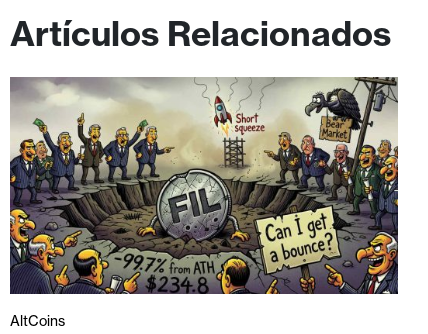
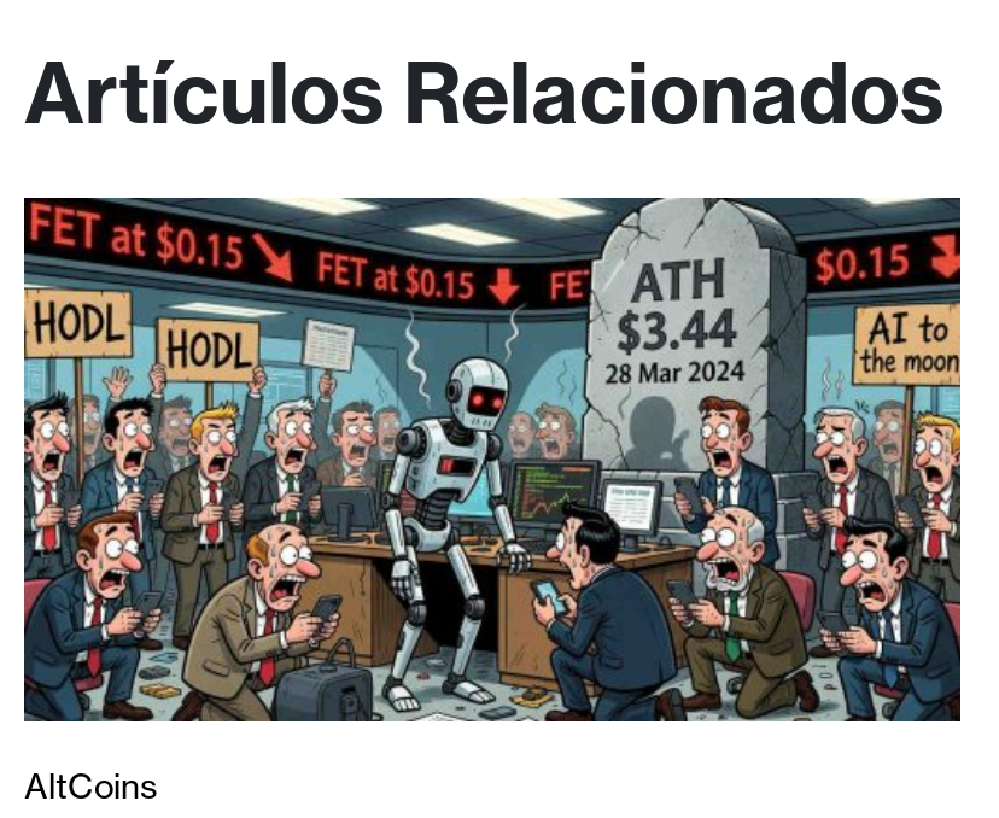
[9,76,399,295] [image] -> [22,195,963,724] [image]

